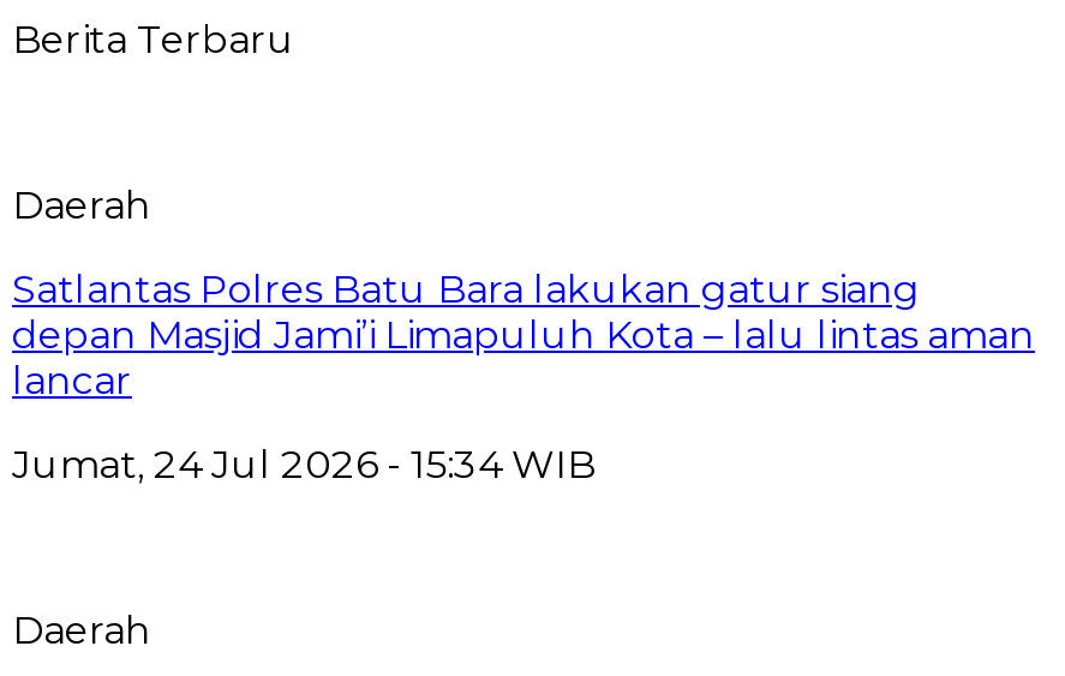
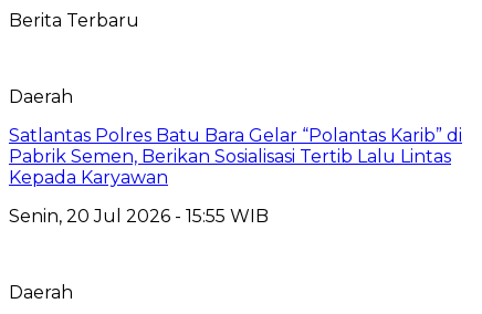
[12,266,1035,403] Satlantas Polres Batu Bara lakukan gatur siang | depan Masjid Jami’i Limapuluh Kota – lalu lintas aman | lancar -> [9,125,462,188] Satlantas Polres Batu Bara Gelar “Polantas Karib” di | Pabrik Semen, Berikan Sosialisasi Tertib Lalu Lintas | Kepada Karyawan
[12,442,596,487] Jumat, 24 Jul 2026 - 15:34 WIB -> [9,206,269,227] Senin, 20 Jul 2026 - 15:55 WIB

